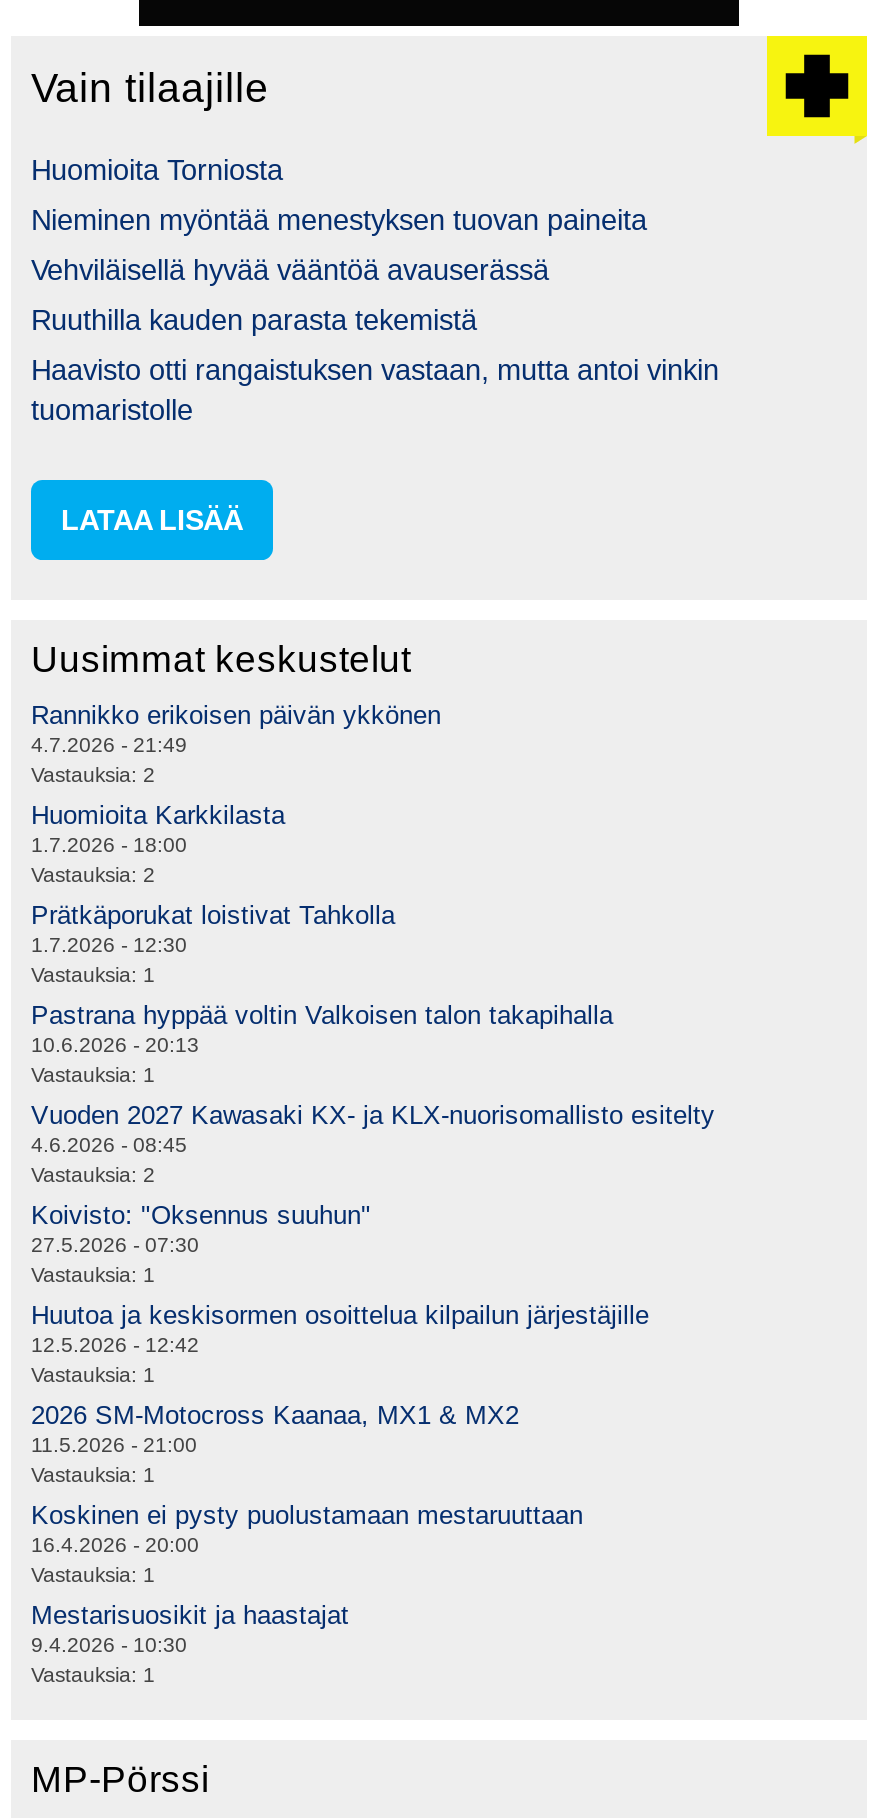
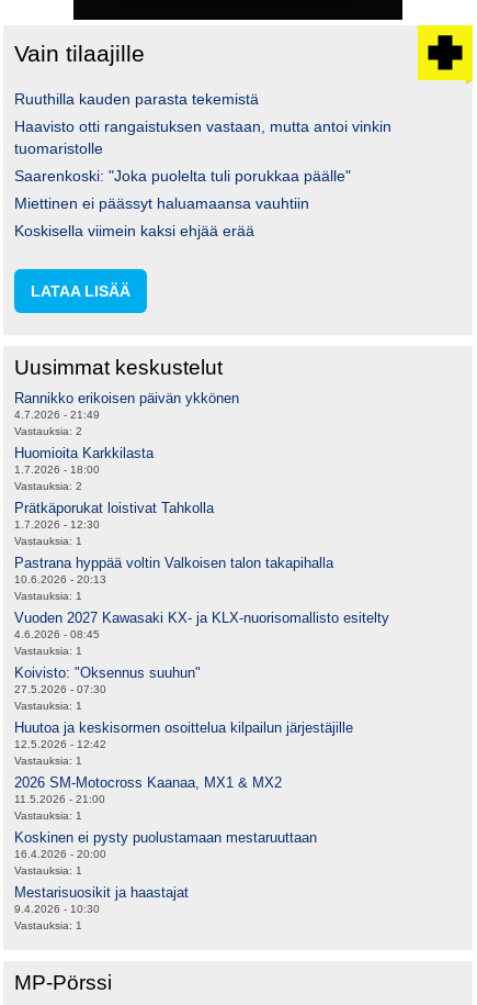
[31,155,647,287] Huomioita Torniosta | Nieminen myöntää menestyksen tuovan paineita | Vehviläisellä hyvää vääntöä avauserässä -> none
moved [31,305,719,427] -> [14,91,391,158]: Ruuthilla kauden parasta tekemistä | Haavisto otti rangaistuksen vastaan, mutta antoi vinkin | tuomaristolle
none -> [14,168,351,240] Saarenkoski: "Joka puolelta tuli porukkaa päälle" | Miettinen ei päässyt haluamaansa vauhtiin | Koskisella viimein kaksi ehjää erää
[31,1165,155,1187] Vastauksia: 2 -> [14,645,82,657] Vastauksia: 1

